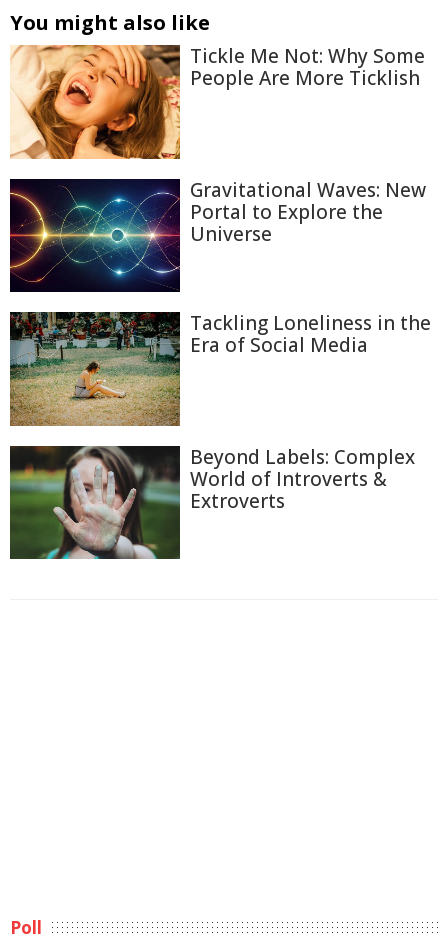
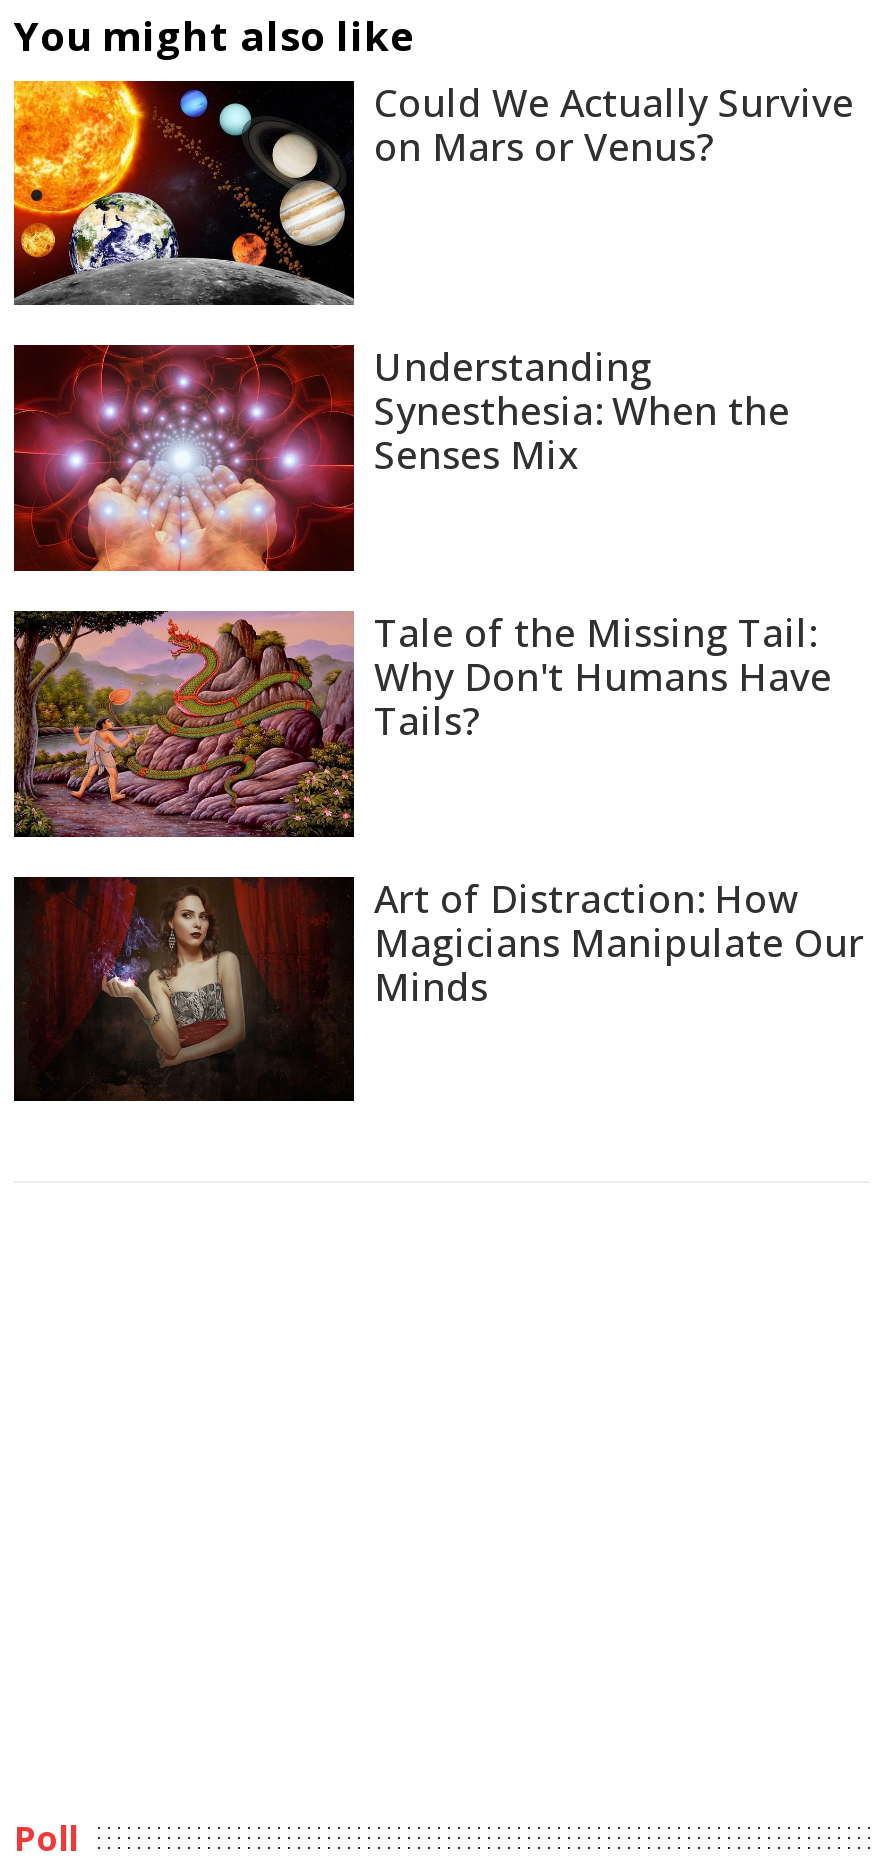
[10,43,425,160] [image] | Tickle Me Not: Why Some | People Are More Ticklish -> [12,77,854,307] [image] | Could We Actually Survive | on Mars or Venus?
[9,177,426,293] [image] | Gravitational Waves: New | Portal to Explore the | Universe -> [12,340,790,573] [image] | Understanding | Synesthesia: When the | Senses Mix
[9,310,431,427] [image] | Tackling Loneliness in the | Era of Social Media -> [12,607,832,839] [image] | Tale of the Missing Tail: | Why Don't Humans Have | Tails?
[9,443,415,560] [image] | Beyond Labels: Complex | World of Introverts & | Extroverts -> [12,873,864,1103] [image] | Art of Distraction: How | Magicians Manipulate Our | Minds

